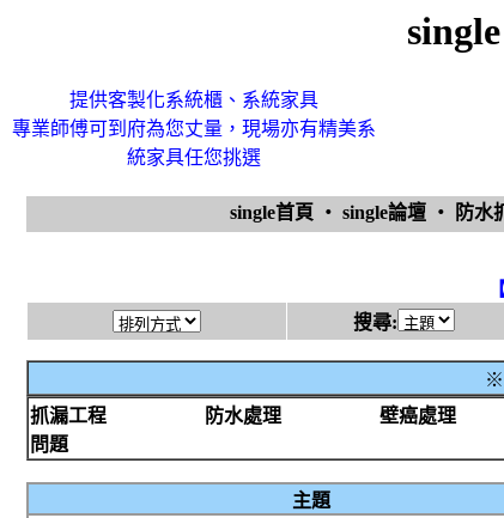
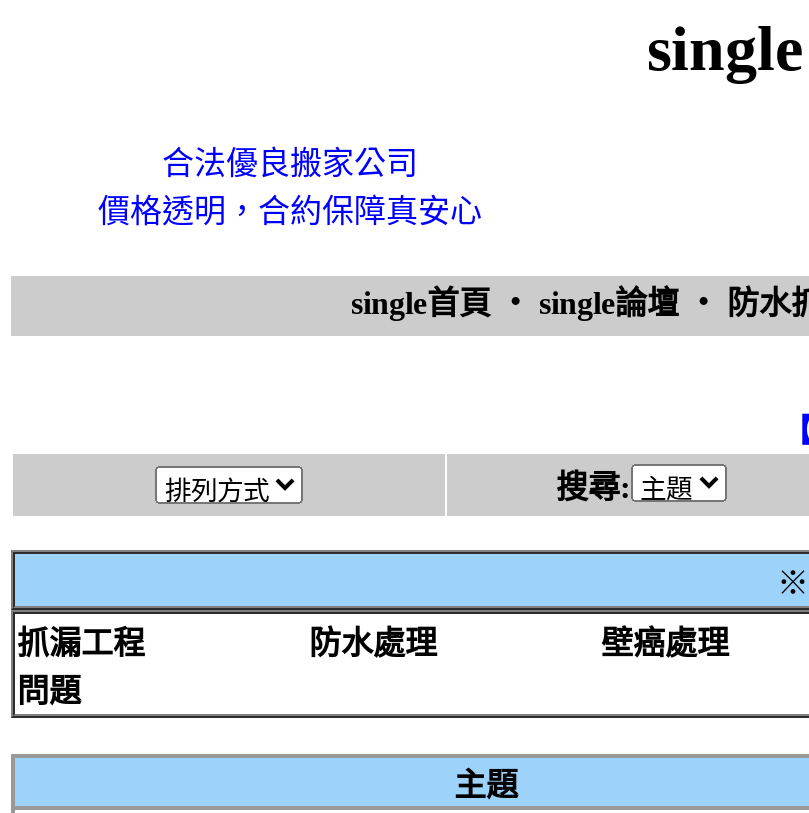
[11,90,375,167] 提供客製化系統櫃、系統家具 | 專業師傅可到府為您丈量，現場亦有精美系 | 統家具任您挑選 -> [98,146,482,228] 合法優良搬家公司 | 價格透明，合約保障真安心

